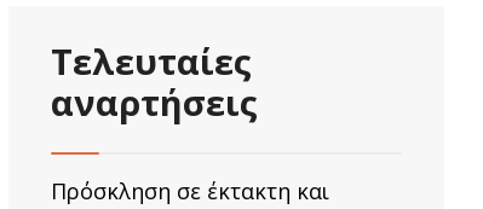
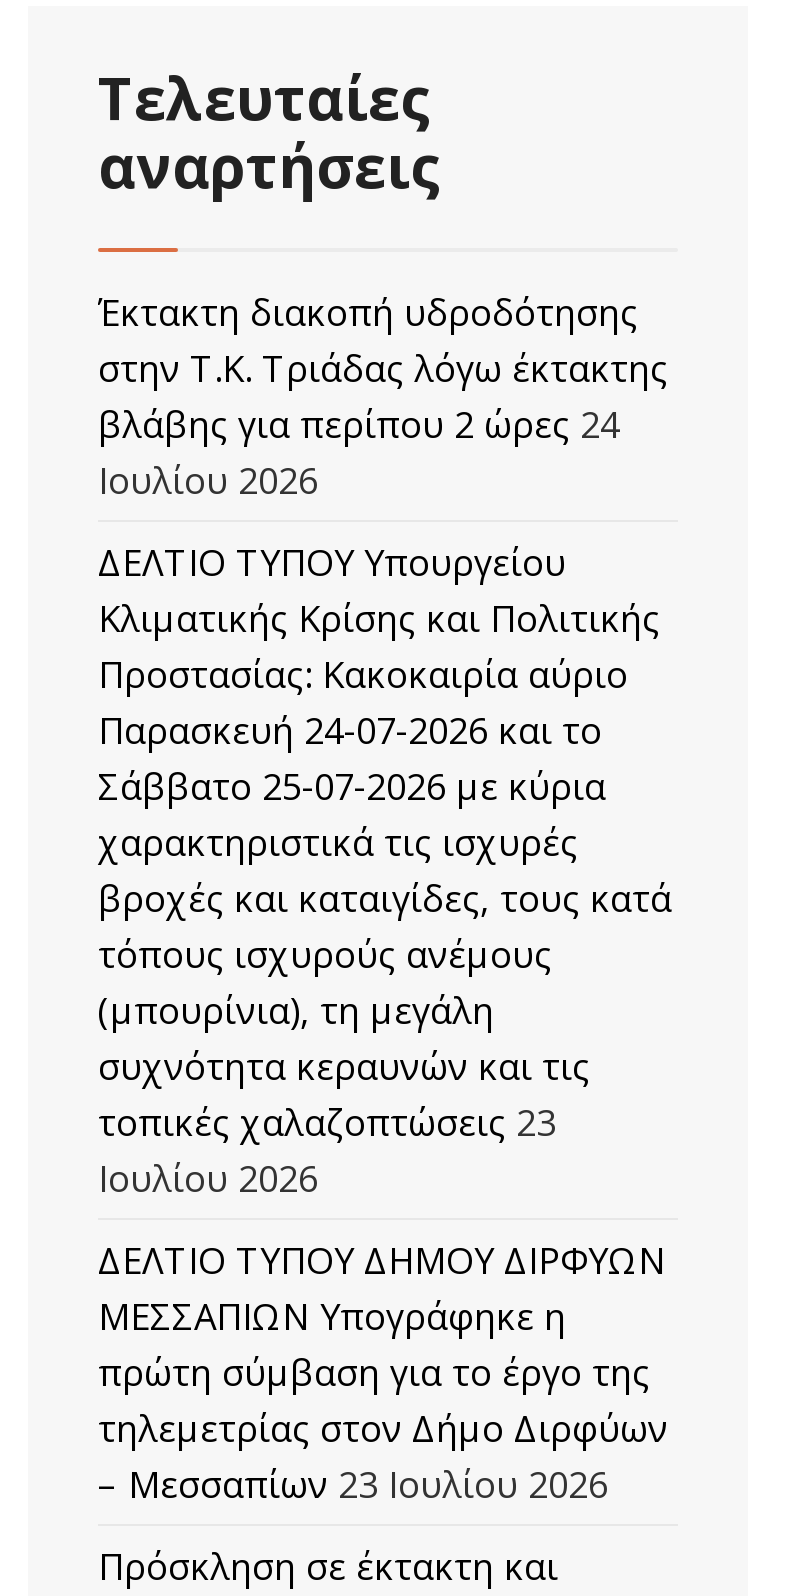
none -> [98,288,672,1508] Έκτακτη διακοπή υδροδότησης | στην Τ.Κ. Τριάδας λόγω έκτακτης | βλάβης για περίπου 2 ώρες 24 | Ιουλίου 2026 | ΔΕΛΤΙΟ ΤΥΠΟΥ Υπουργείου | Κλιματικής Κρίσης και Πολιτικής | Προστασίας: Κακοκαιρία αύριο | Παρασκευή 24-07-2026 και το | Σάββατο 25-07-2026 με κύρια | χαρακτηριστικά τις ισχυρές | βροχές και καταιγίδες, τους κατά | τόπους ισχυρούς ανέμους | (μπουρίνια), τη μεγάλη | συχνότητα κεραυνών και τις | τοπικές χαλαζοπτώσεις 23 | Ιουλίου 2026 | ΔΕΛΤΙΟ ΤΥΠΟΥ ΔΗΜΟΥ ΔΙΡΦΥΩΝ | ΜΕΣΣΑΠΙΩΝ Υπογράφηκε η | πρώτη σύμβαση για το έργο της | τηλεμετρίας στον Δήμο Διρφύων | – Μεσσαπίων 23 Ιουλίου 2026

